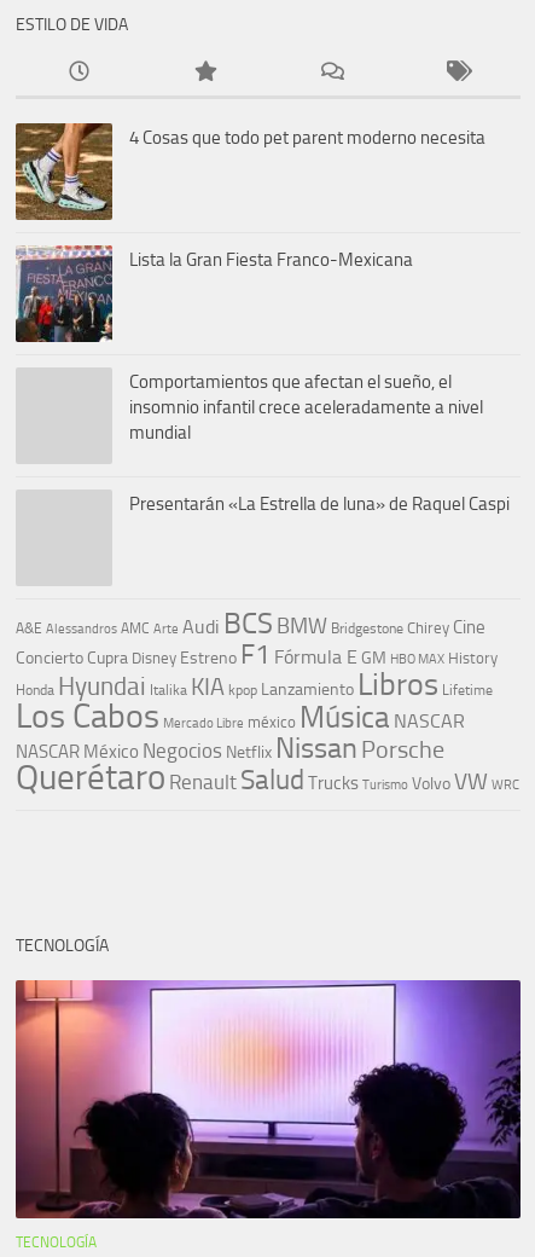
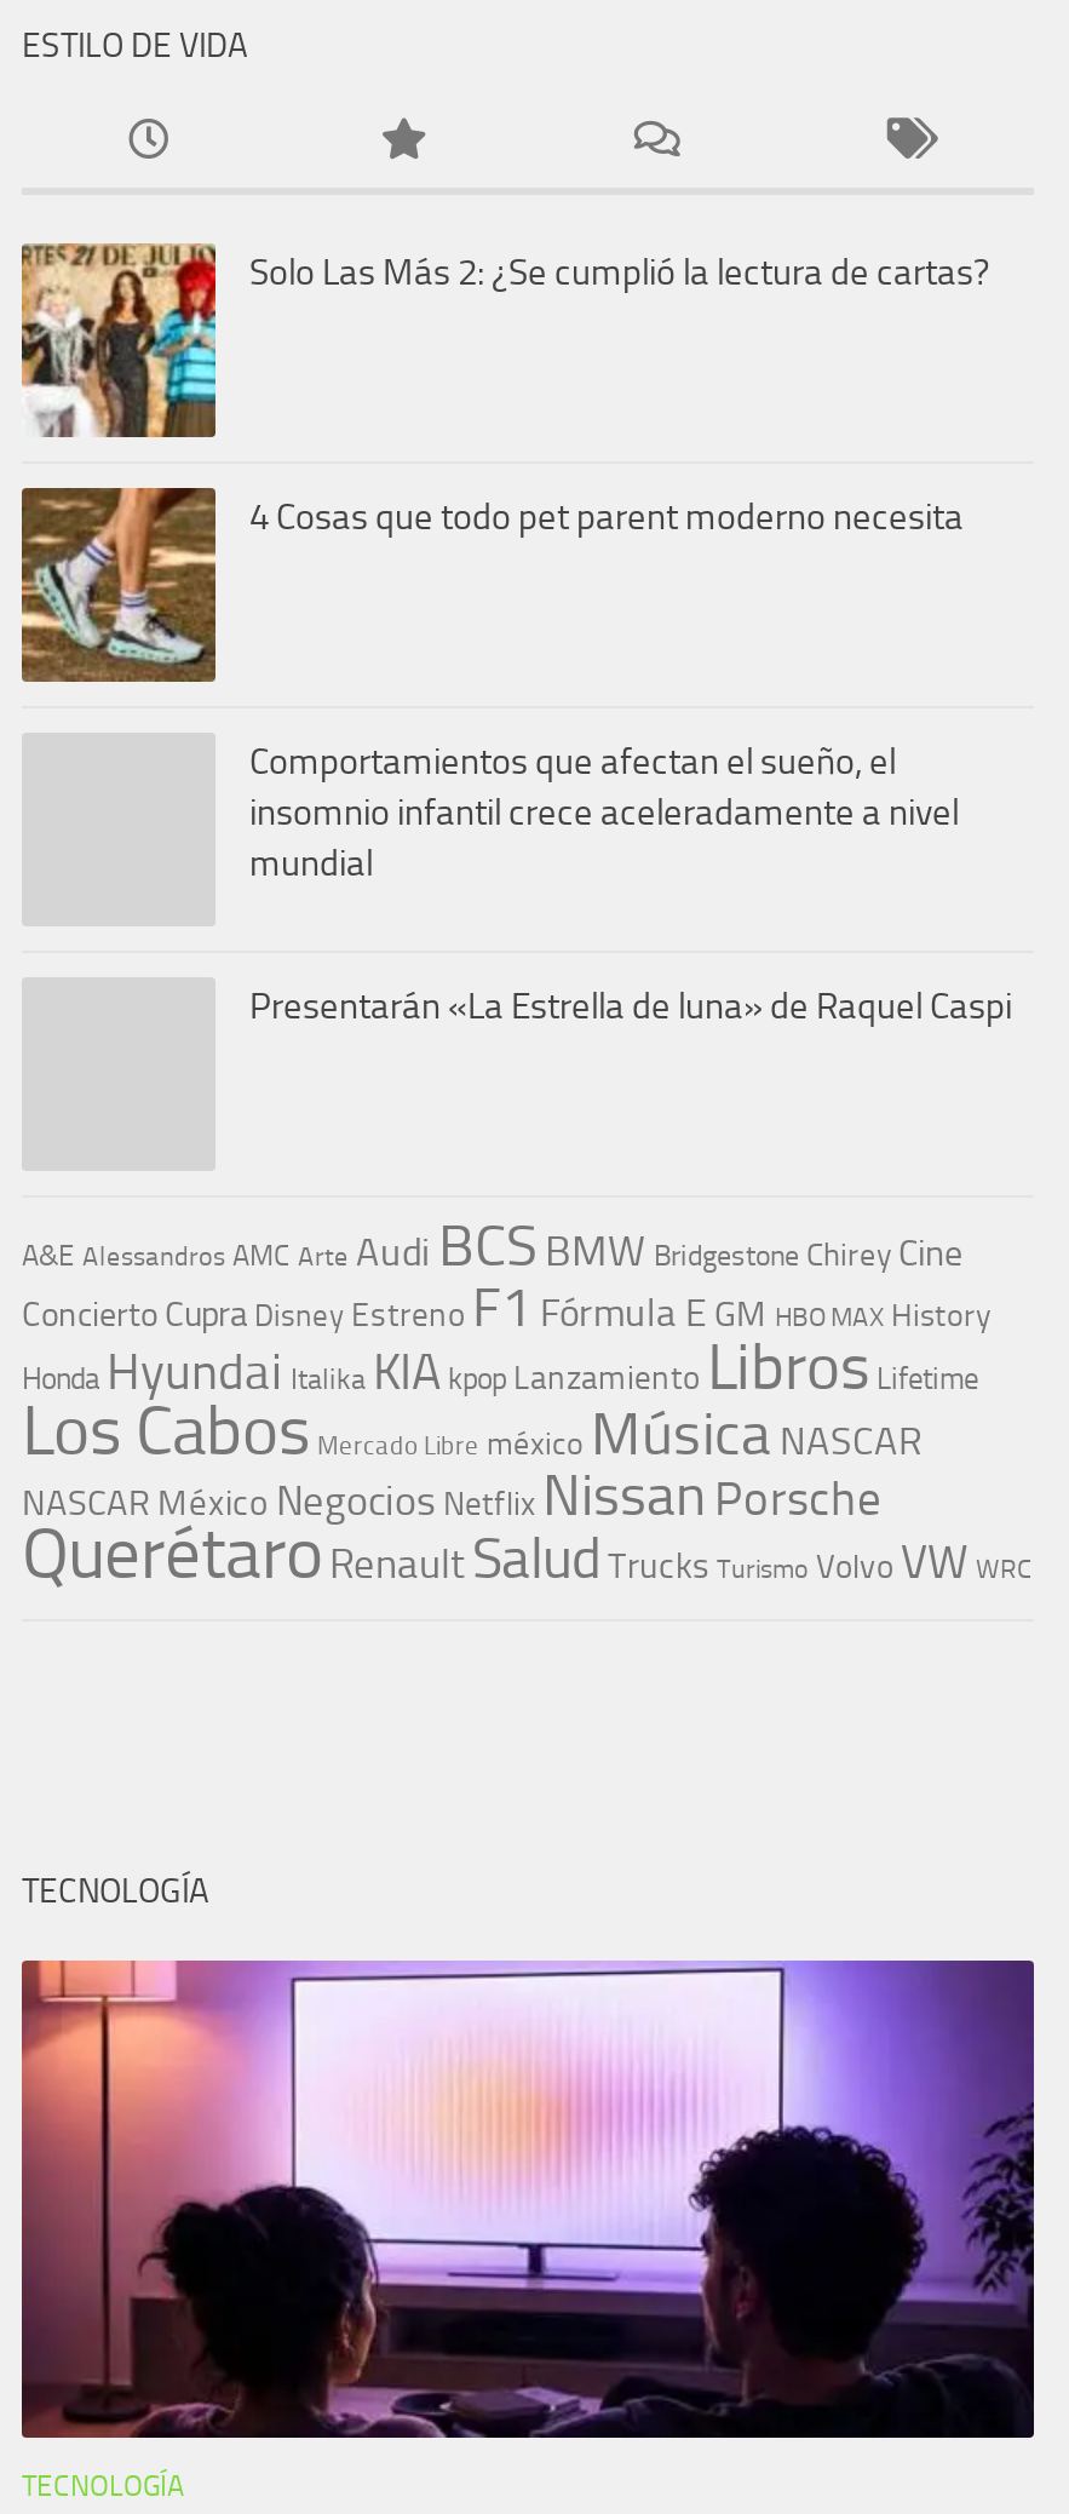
none -> [19,241,990,437] [image] | Solo Las Más 2: ¿Se cumplió la lectura de cartas?
moved [13,121,485,222] -> [17,483,964,687]: [image] | 4 Cosas que todo pet parent moderno necesita
[14,245,413,343] [image] | Lista la Gran Fiesta Franco-Mexicana -> none

